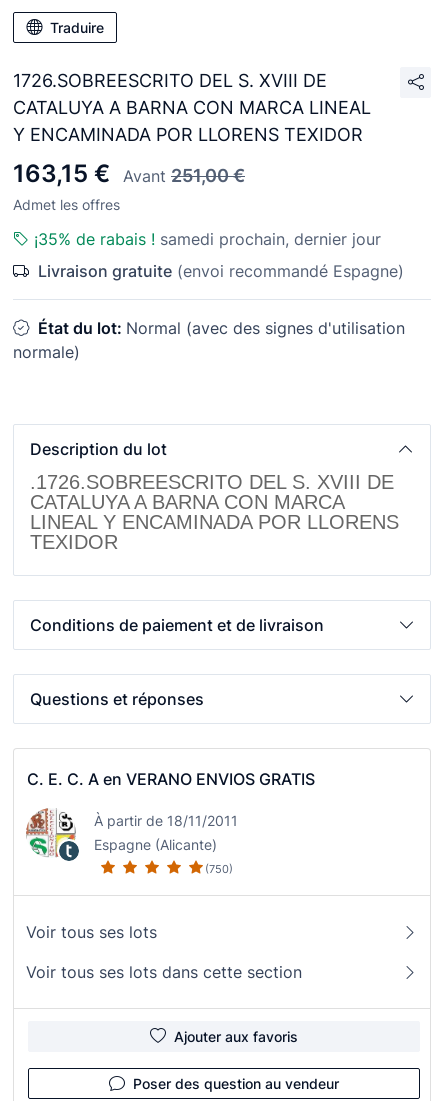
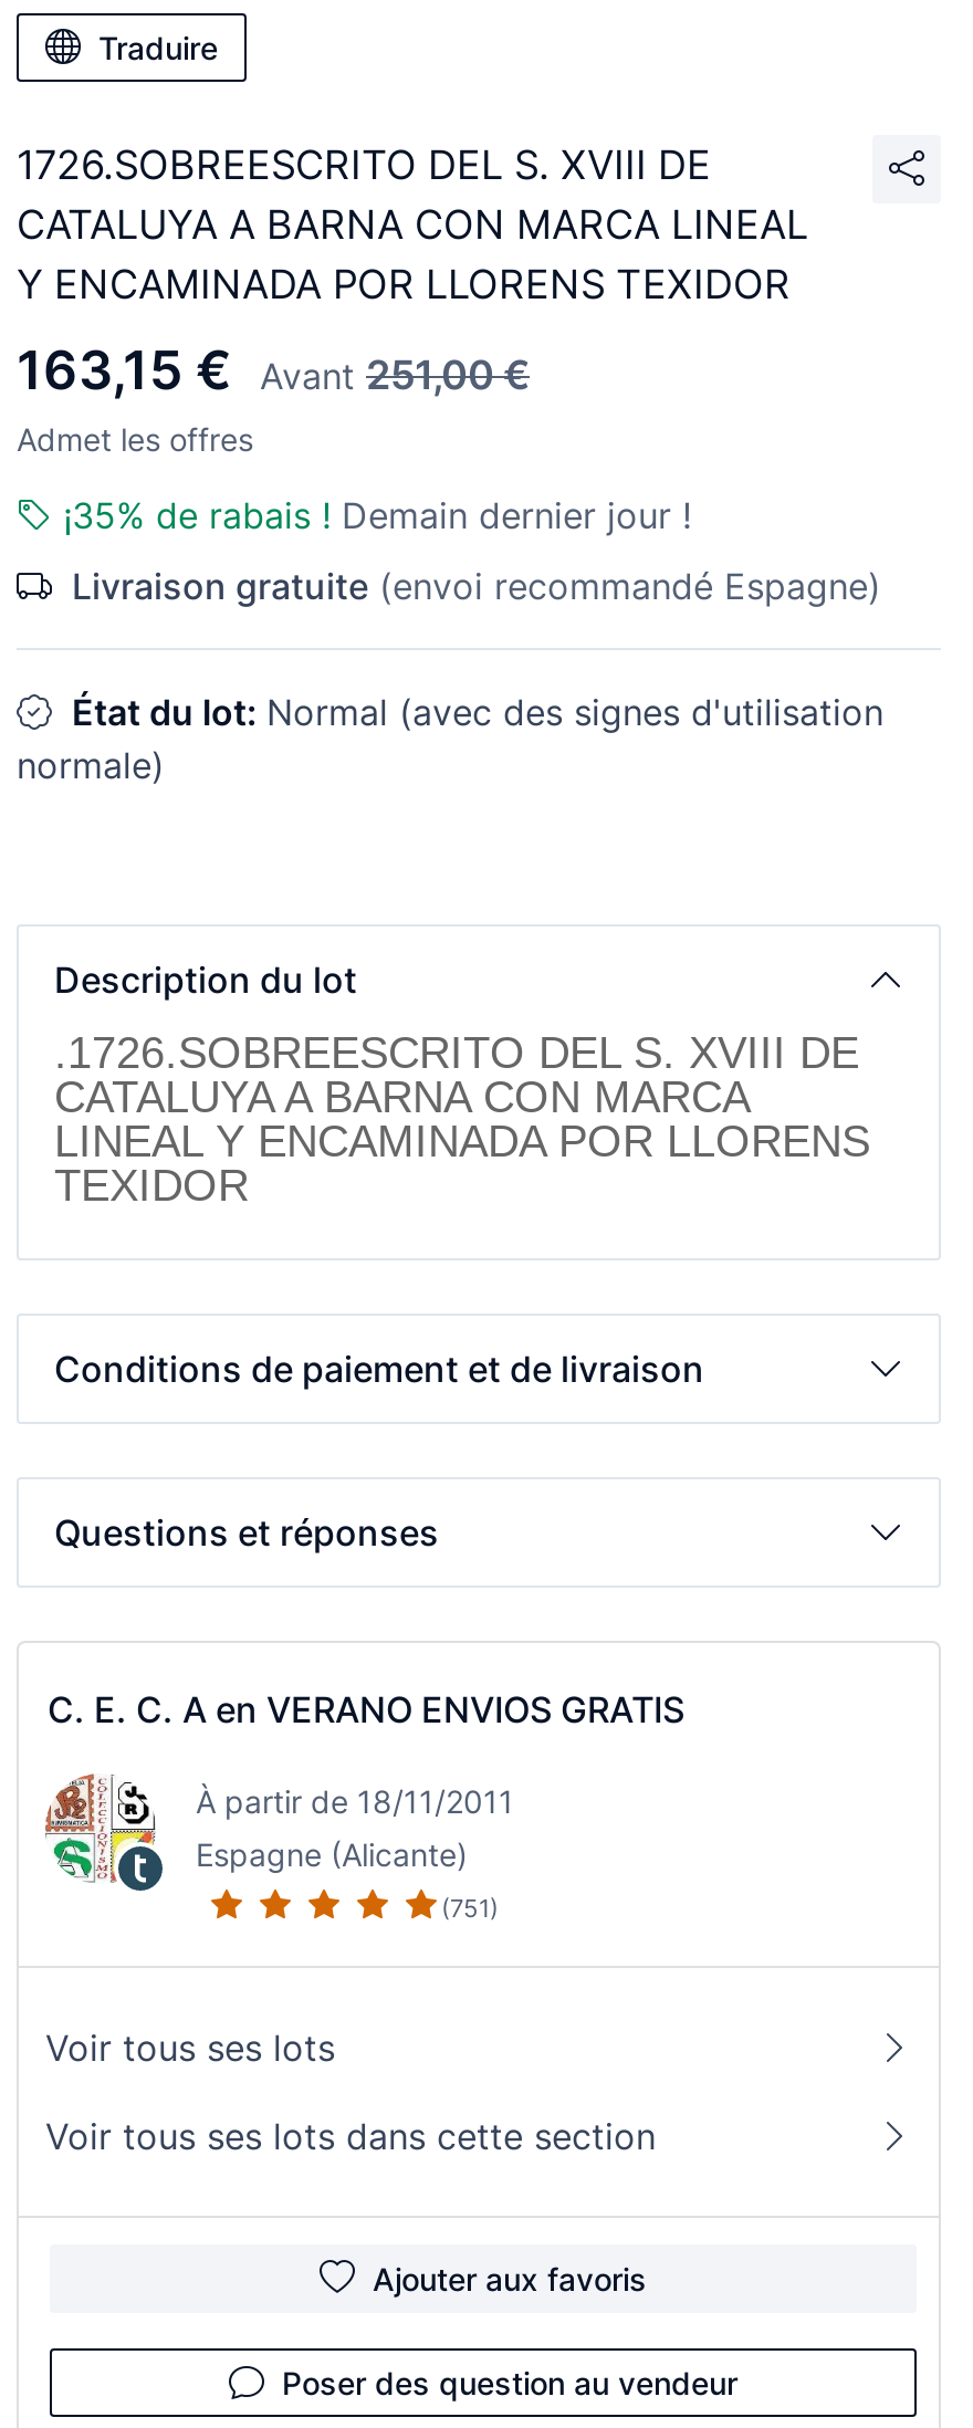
[34,229,381,249] ¡35% de rabais ! samedi prochain, dernier jour -> [63,493,691,537] ¡35% de rabais ! Demain dernier jour !
[205,862,233,876] (750) -> [441,1892,499,1923] (751)

